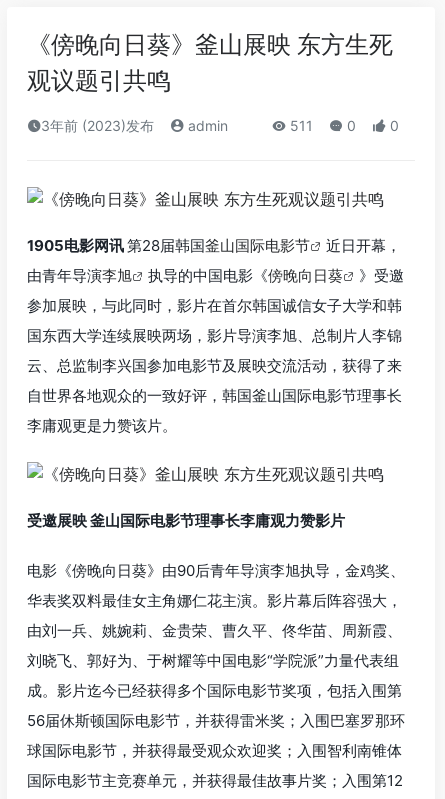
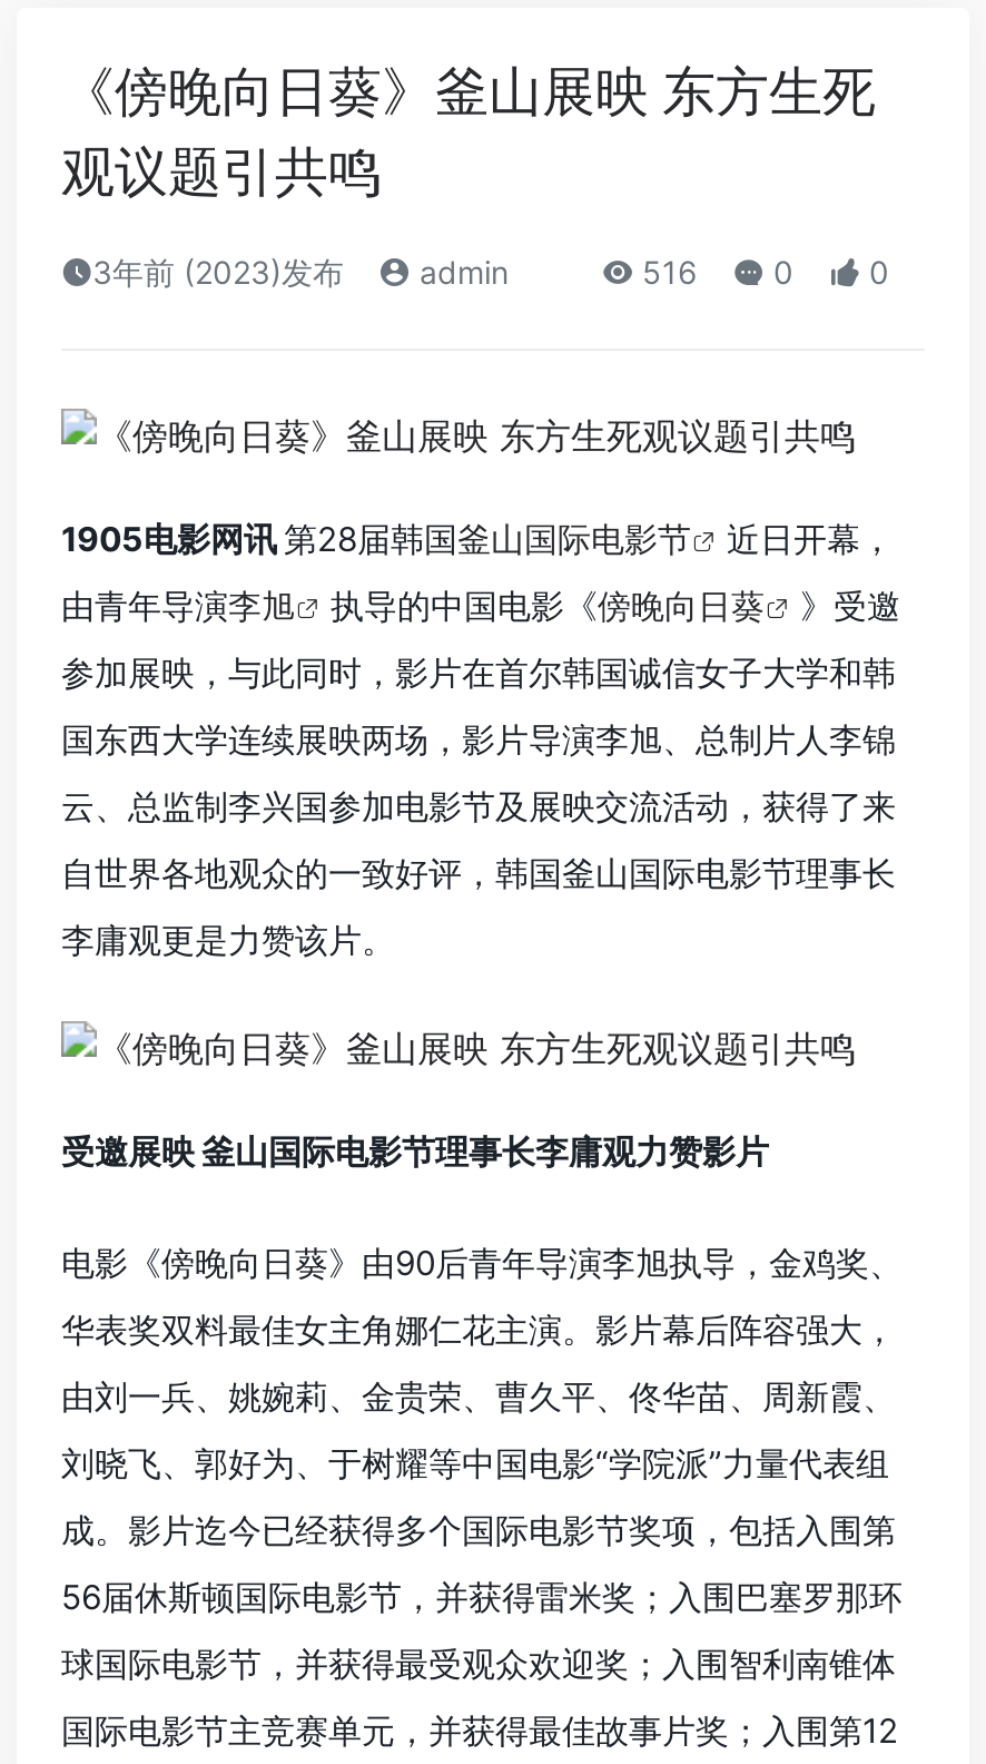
[286,117,399,134] 511 0 0 -> [633,253,889,291] 516 0 0

